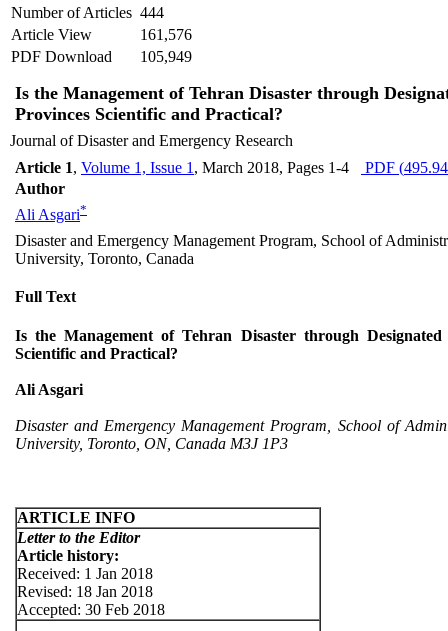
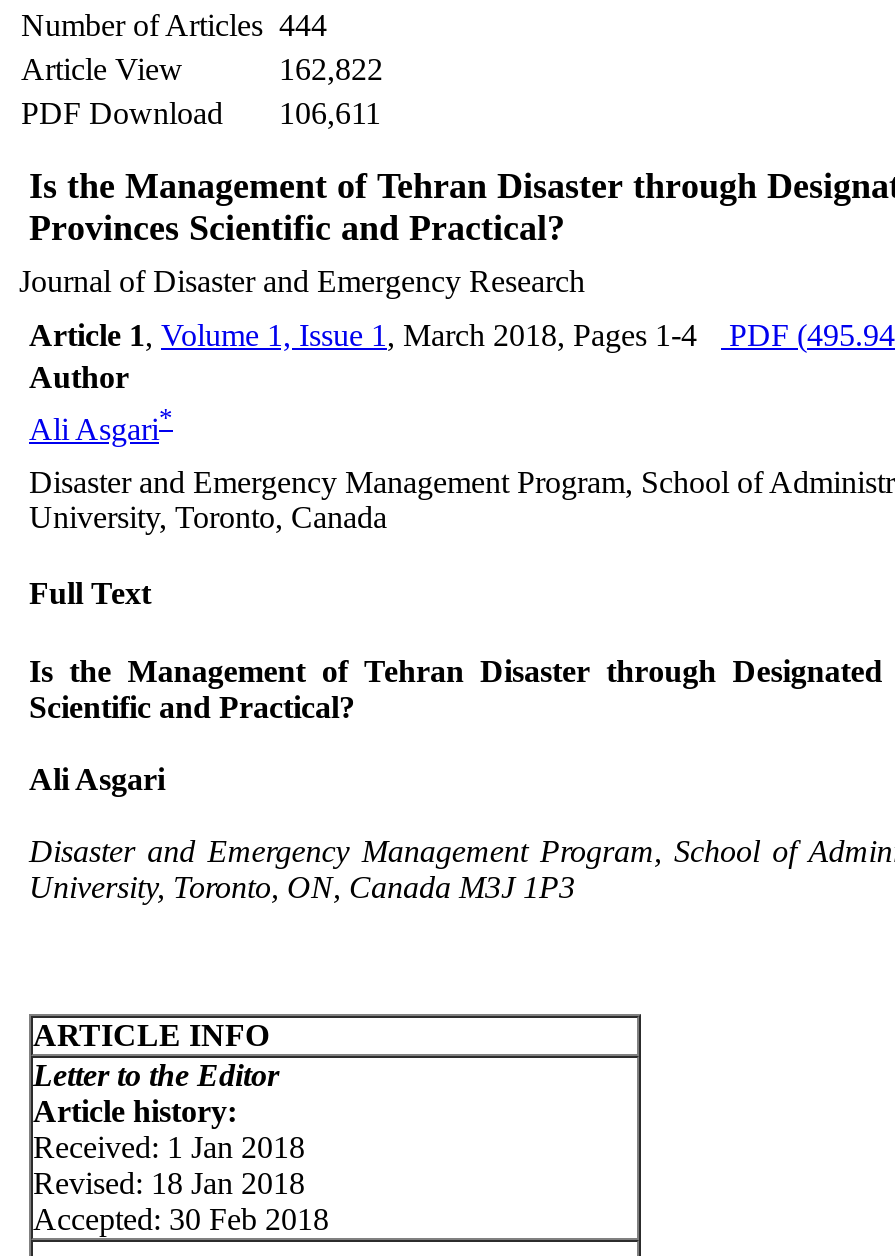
[140,26,192,43] 161,576 -> [279,52,383,86] 162,822
[11,48,192,65] PDF Download 105,949 -> [21,96,381,130] PDF Download 106,611

